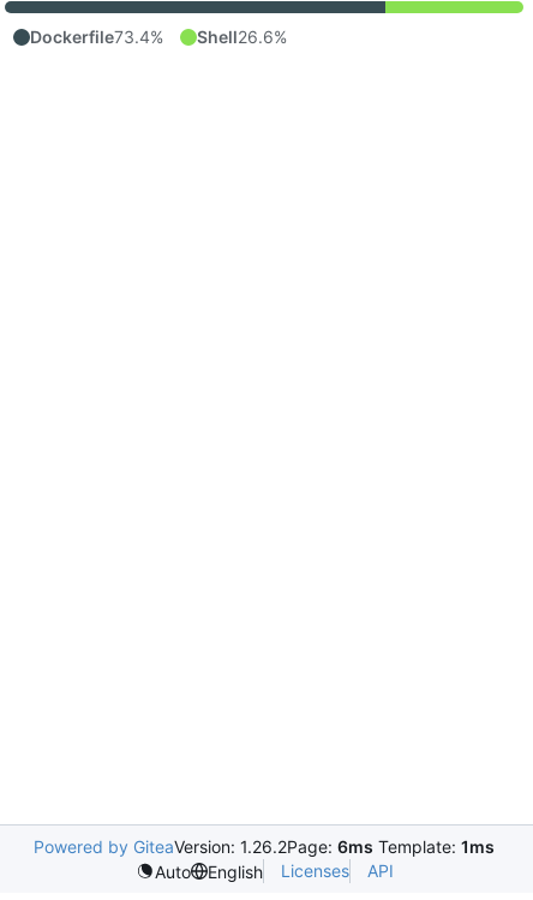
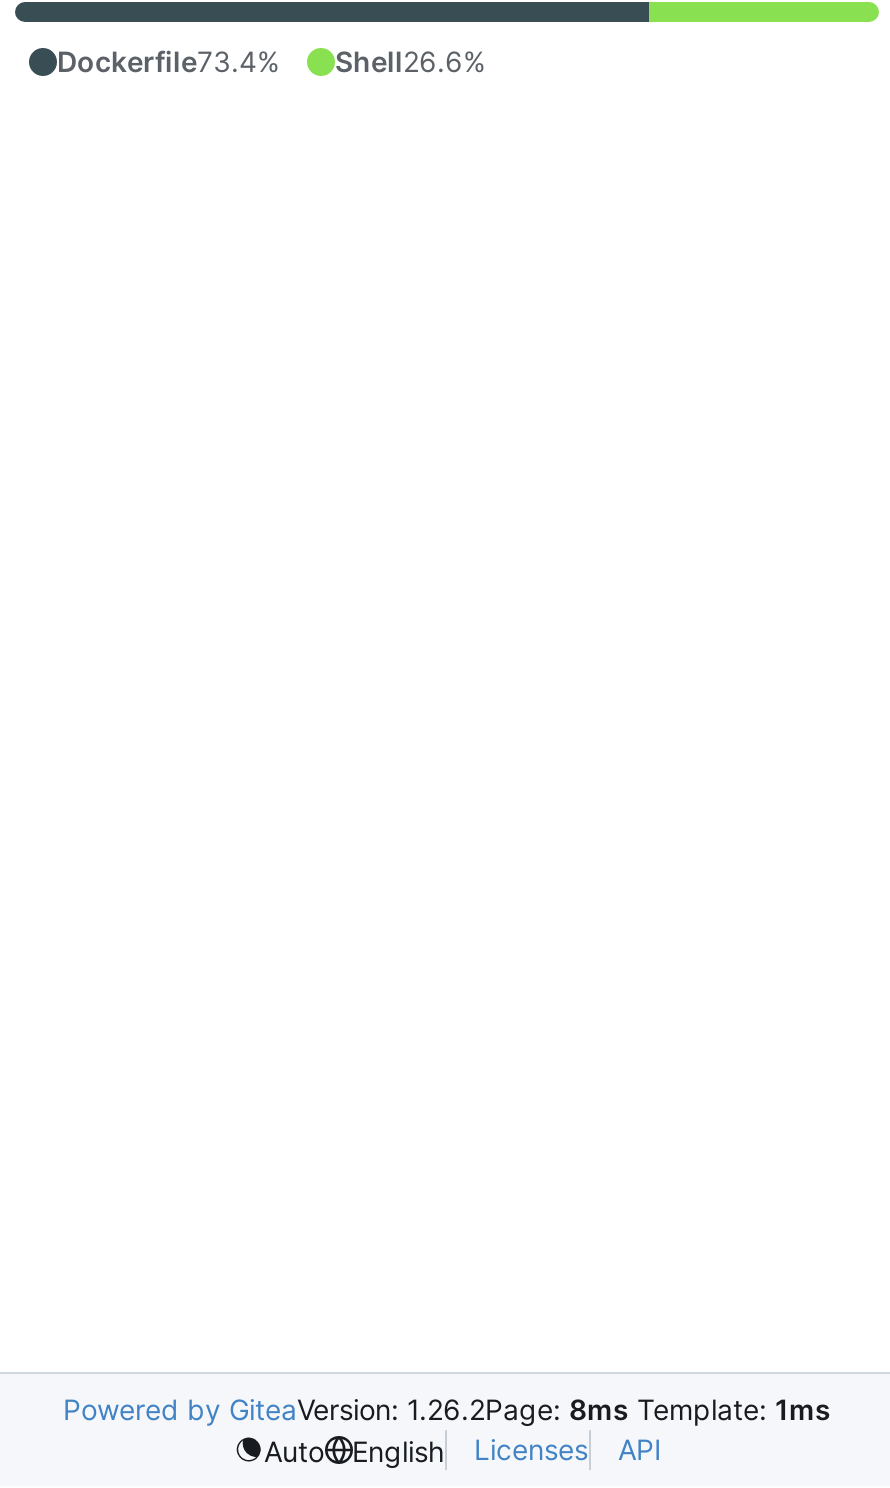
[34,836,495,857] Powered by GiteaVersion: 1.26.2Page: 6ms Template: 1ms -> [63,1392,831,1426] Powered by GiteaVersion: 1.26.2Page: 8ms Template: 1ms

